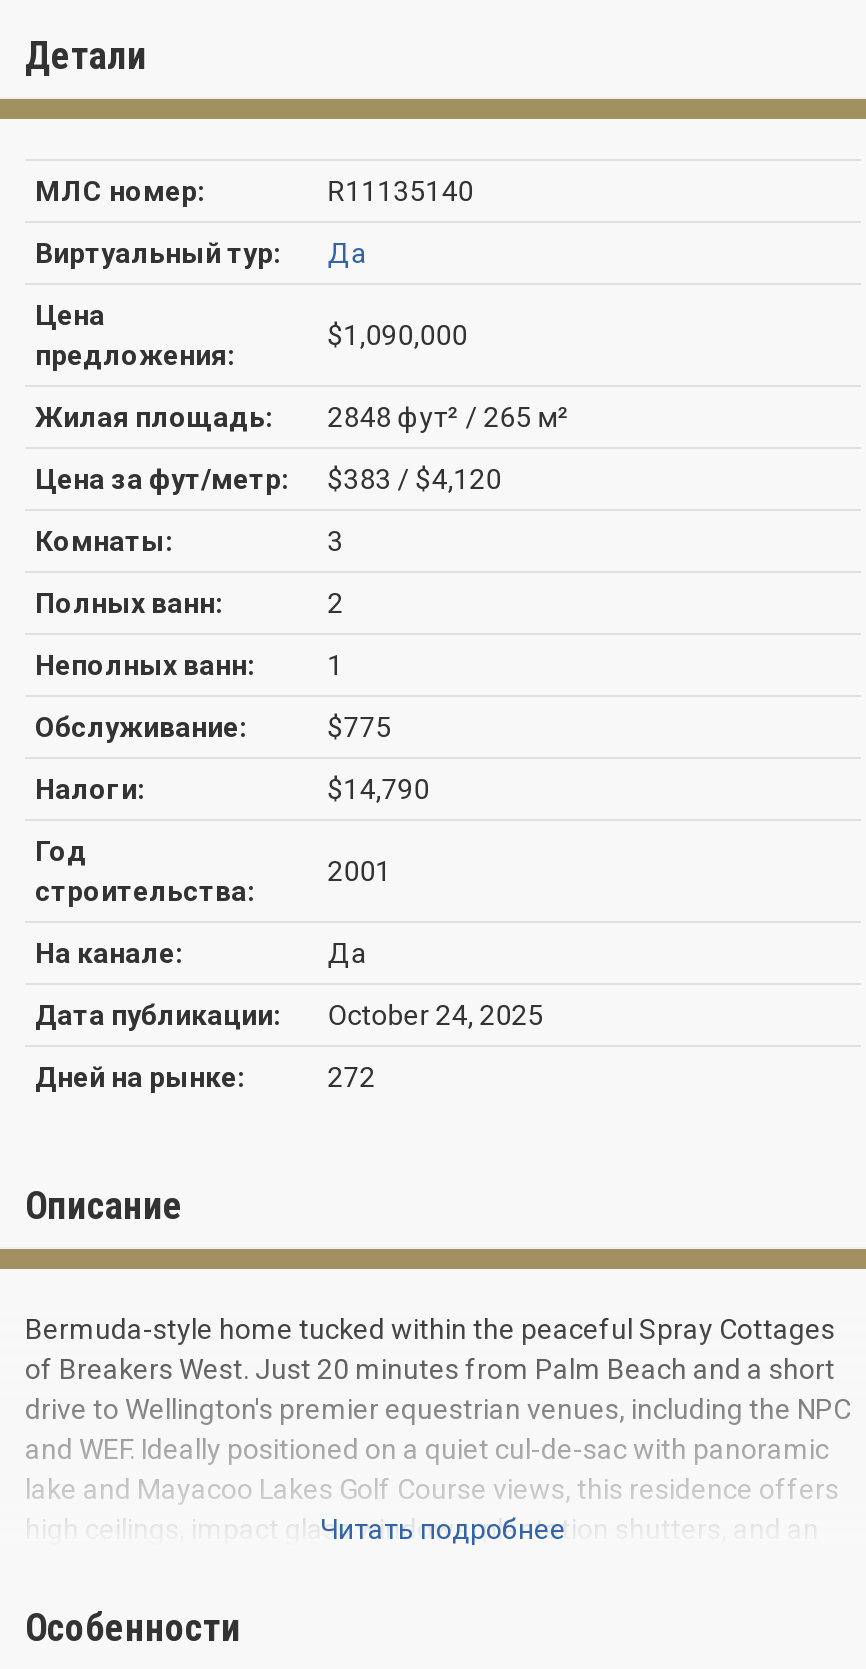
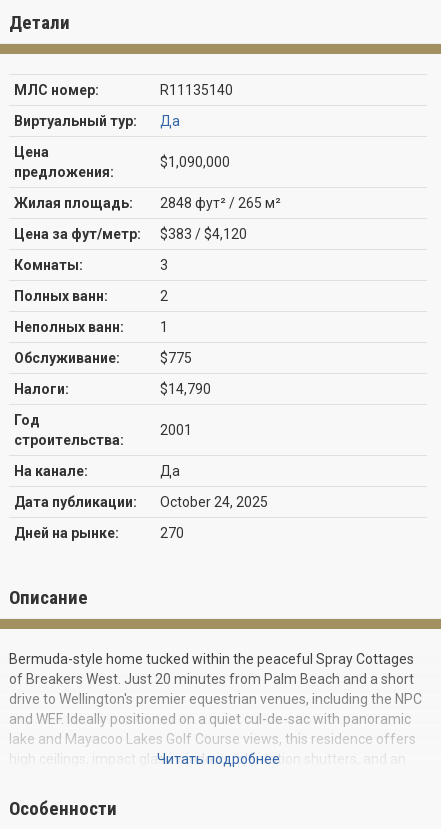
[328,1061,376,1093] 272 -> [160,525,184,541] 270

